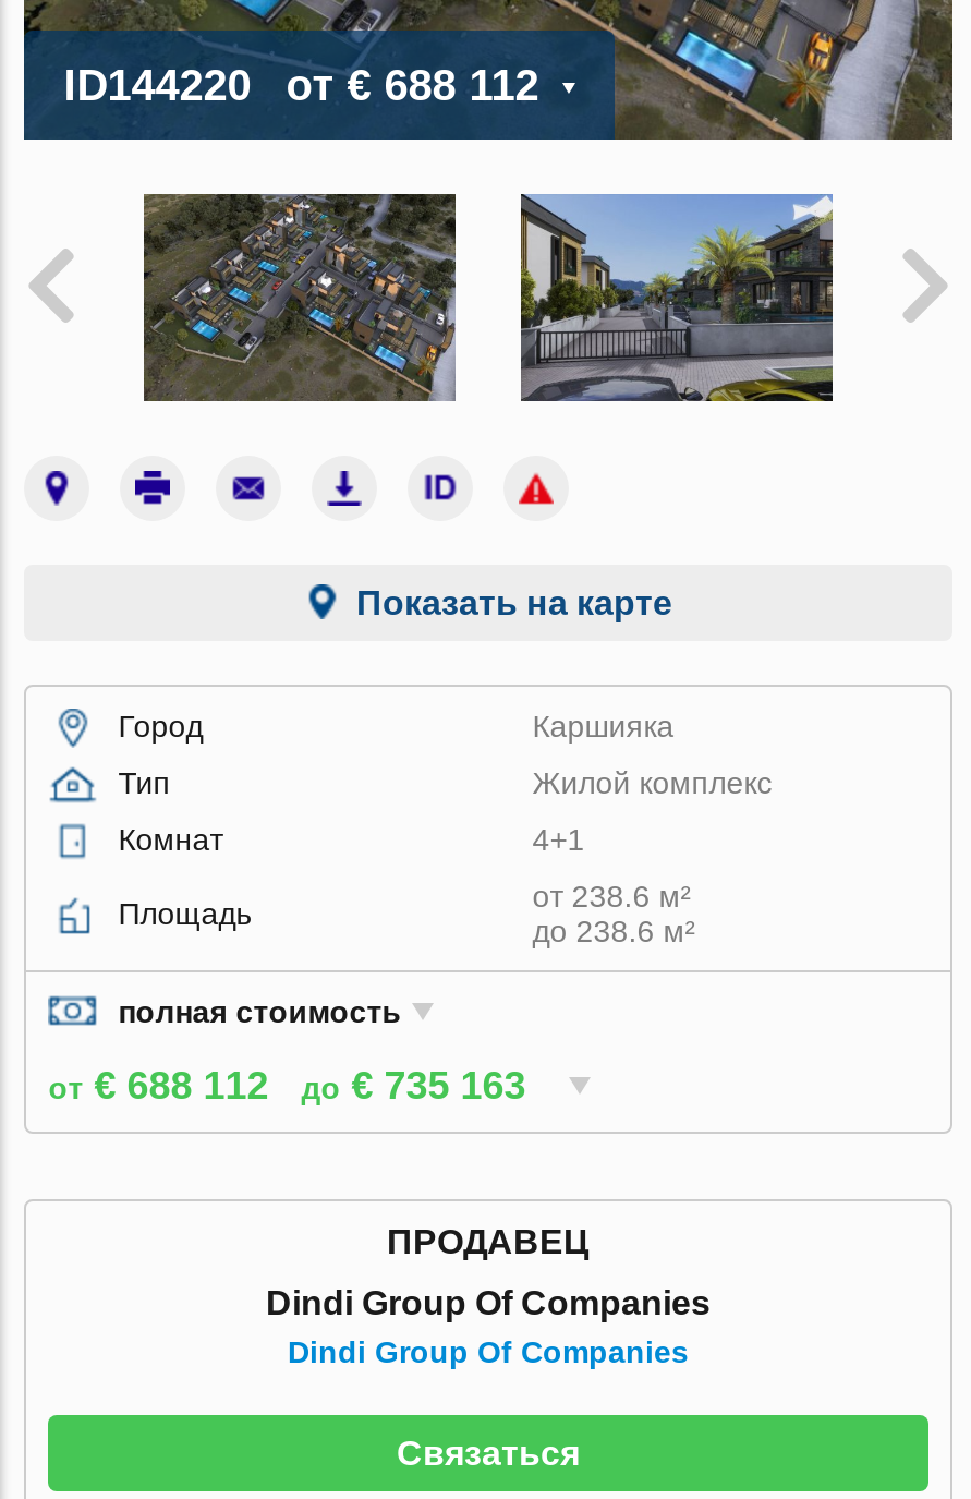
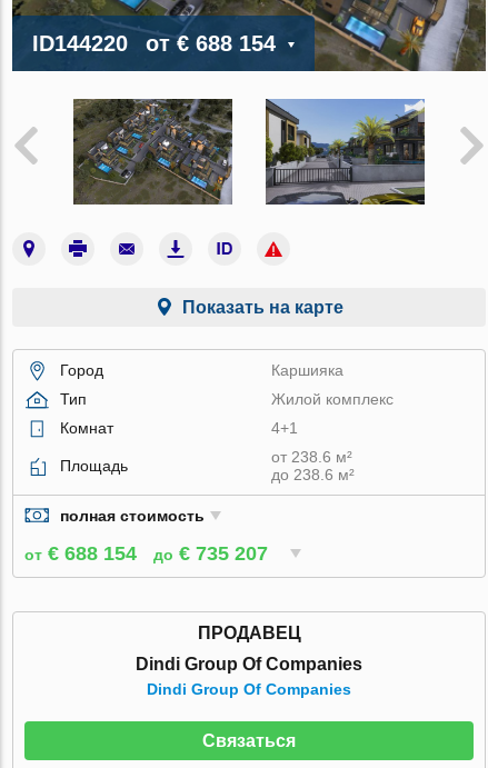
[64,60,552,108] ID144220 от € 688 112 -> [32,31,283,55] ID144220 от € 688 154
[48,1063,269,1107] от € 688 112 -> [25,542,137,564] от € 688 154
[301,1063,526,1107] до € 735 163 -> [154,542,268,564] до € 735 207

